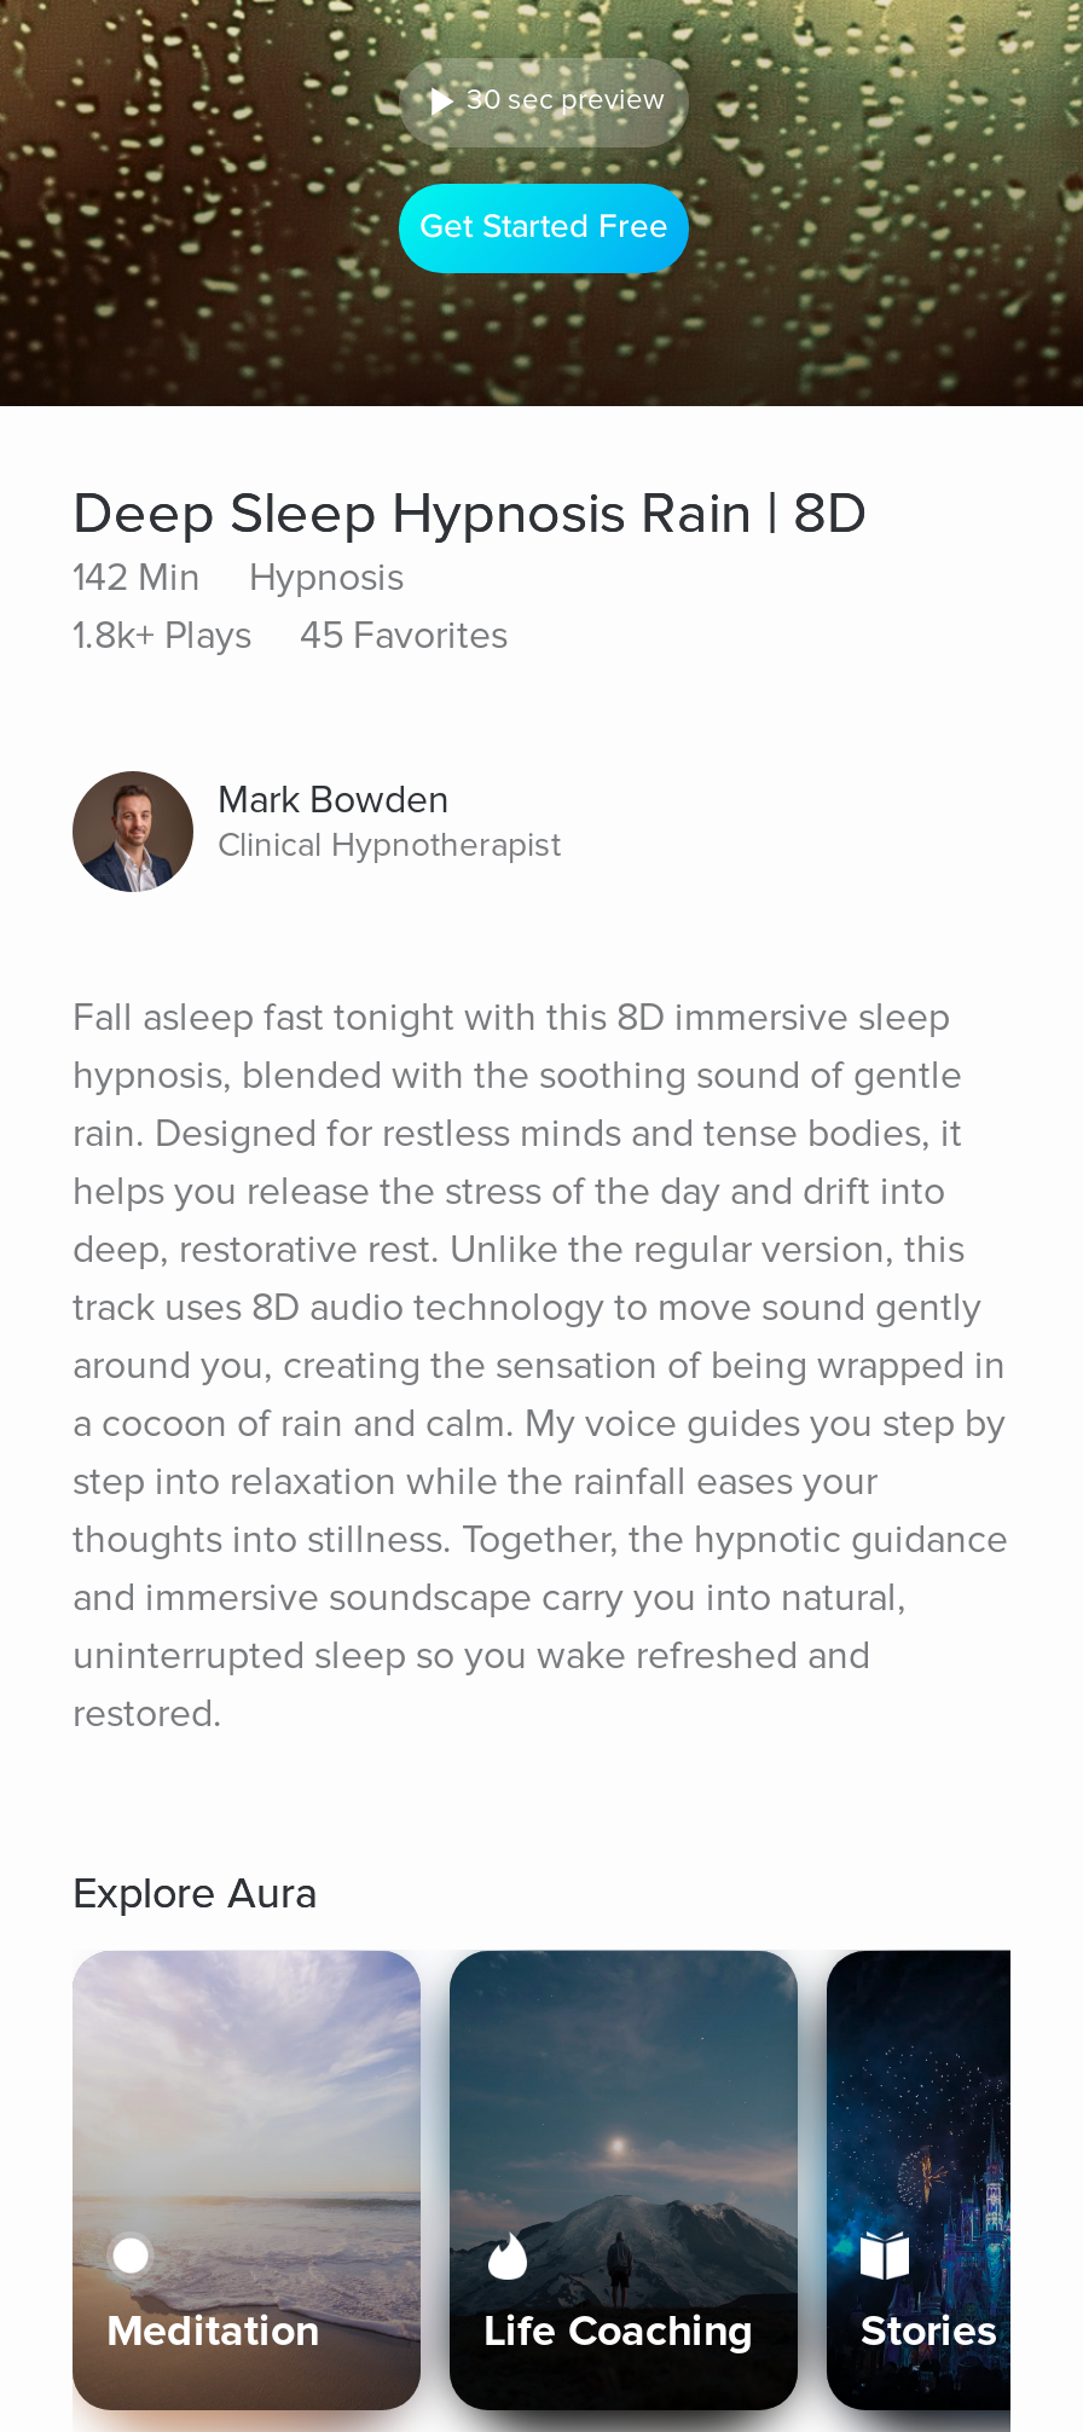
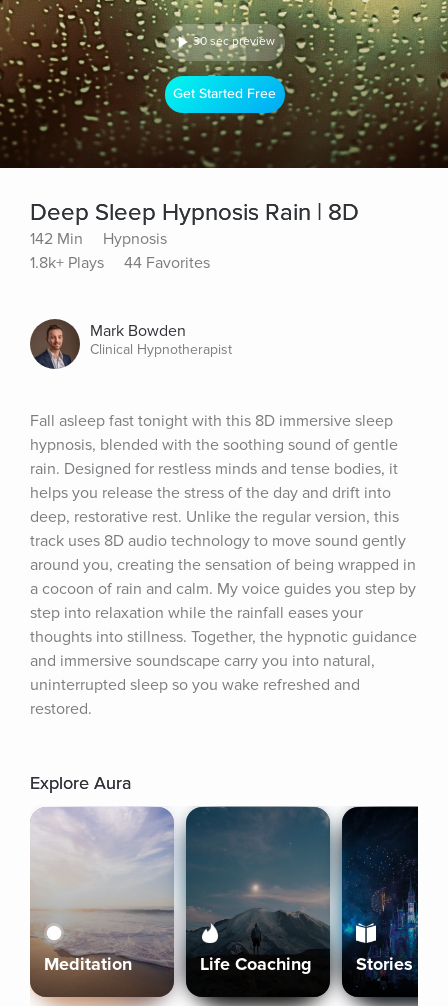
[73,612,508,660] 1.8k+ Plays 45 Favorites -> [30,253,210,273] 1.8k+ Plays 44 Favorites

